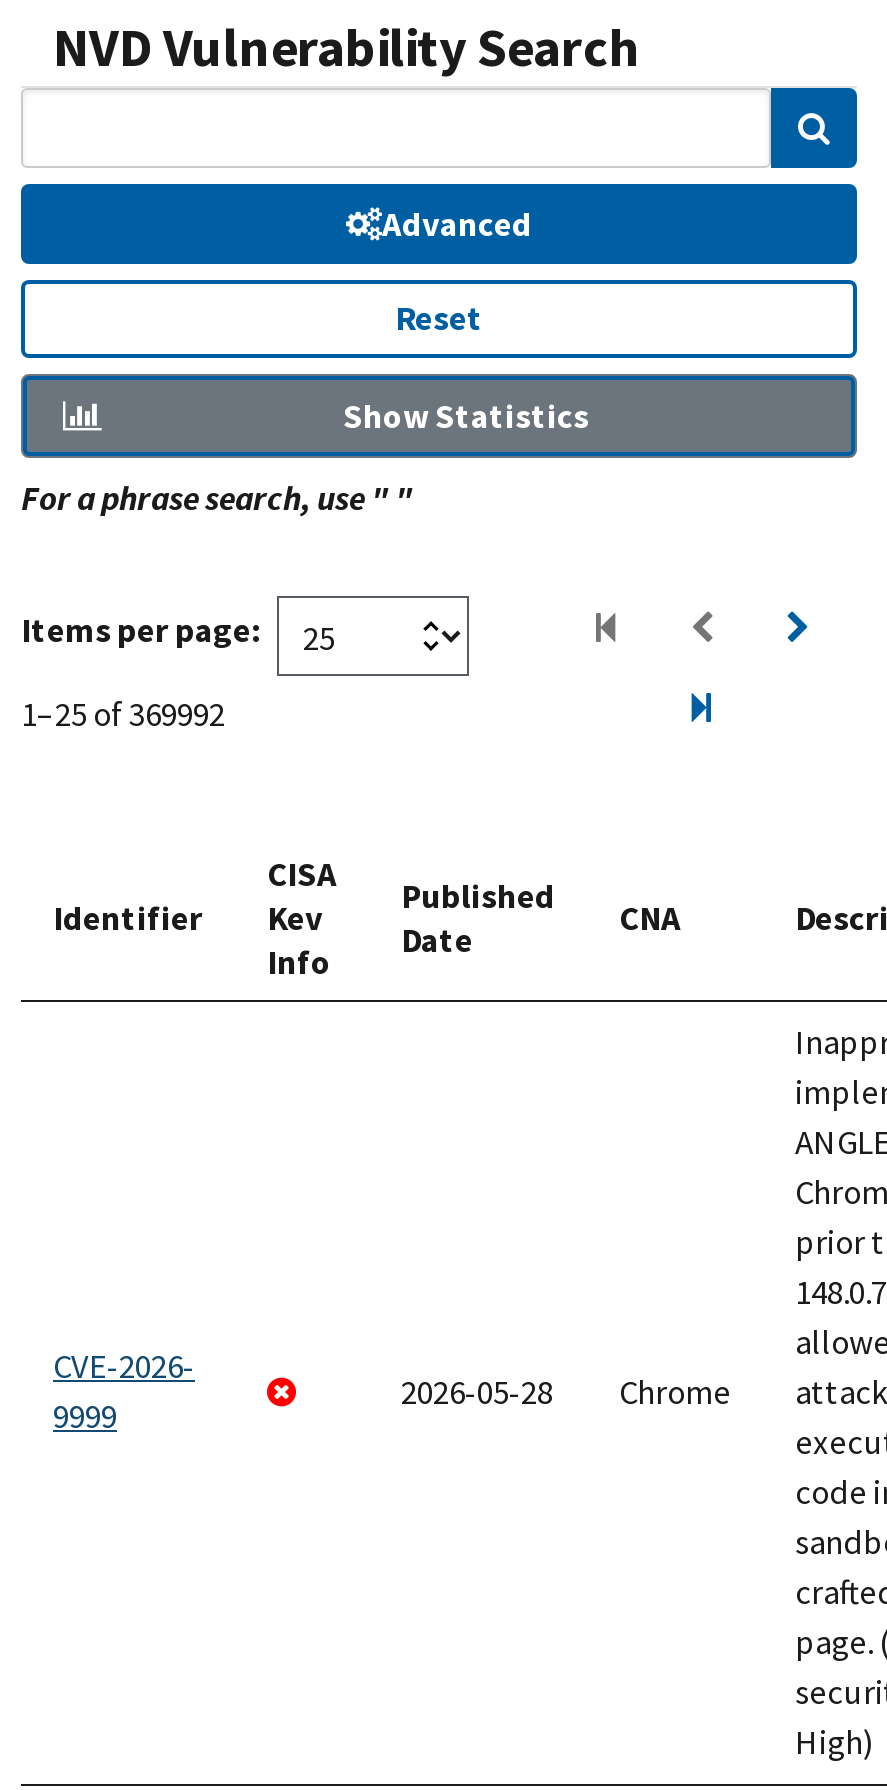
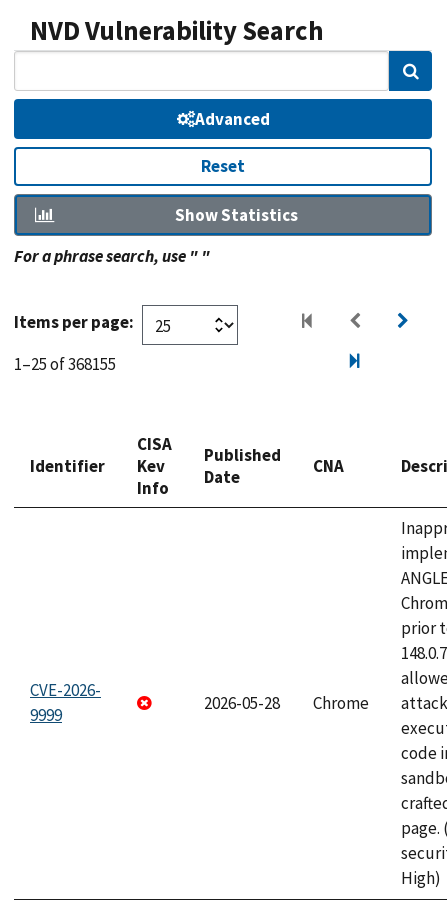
[21,692,225,736] 1–25 of 369992 -> [14,353,116,375] 1–25 of 368155

